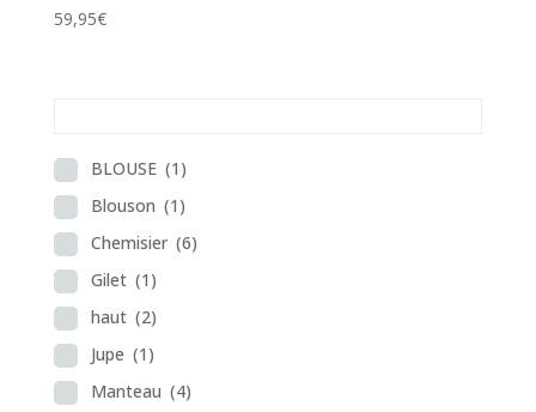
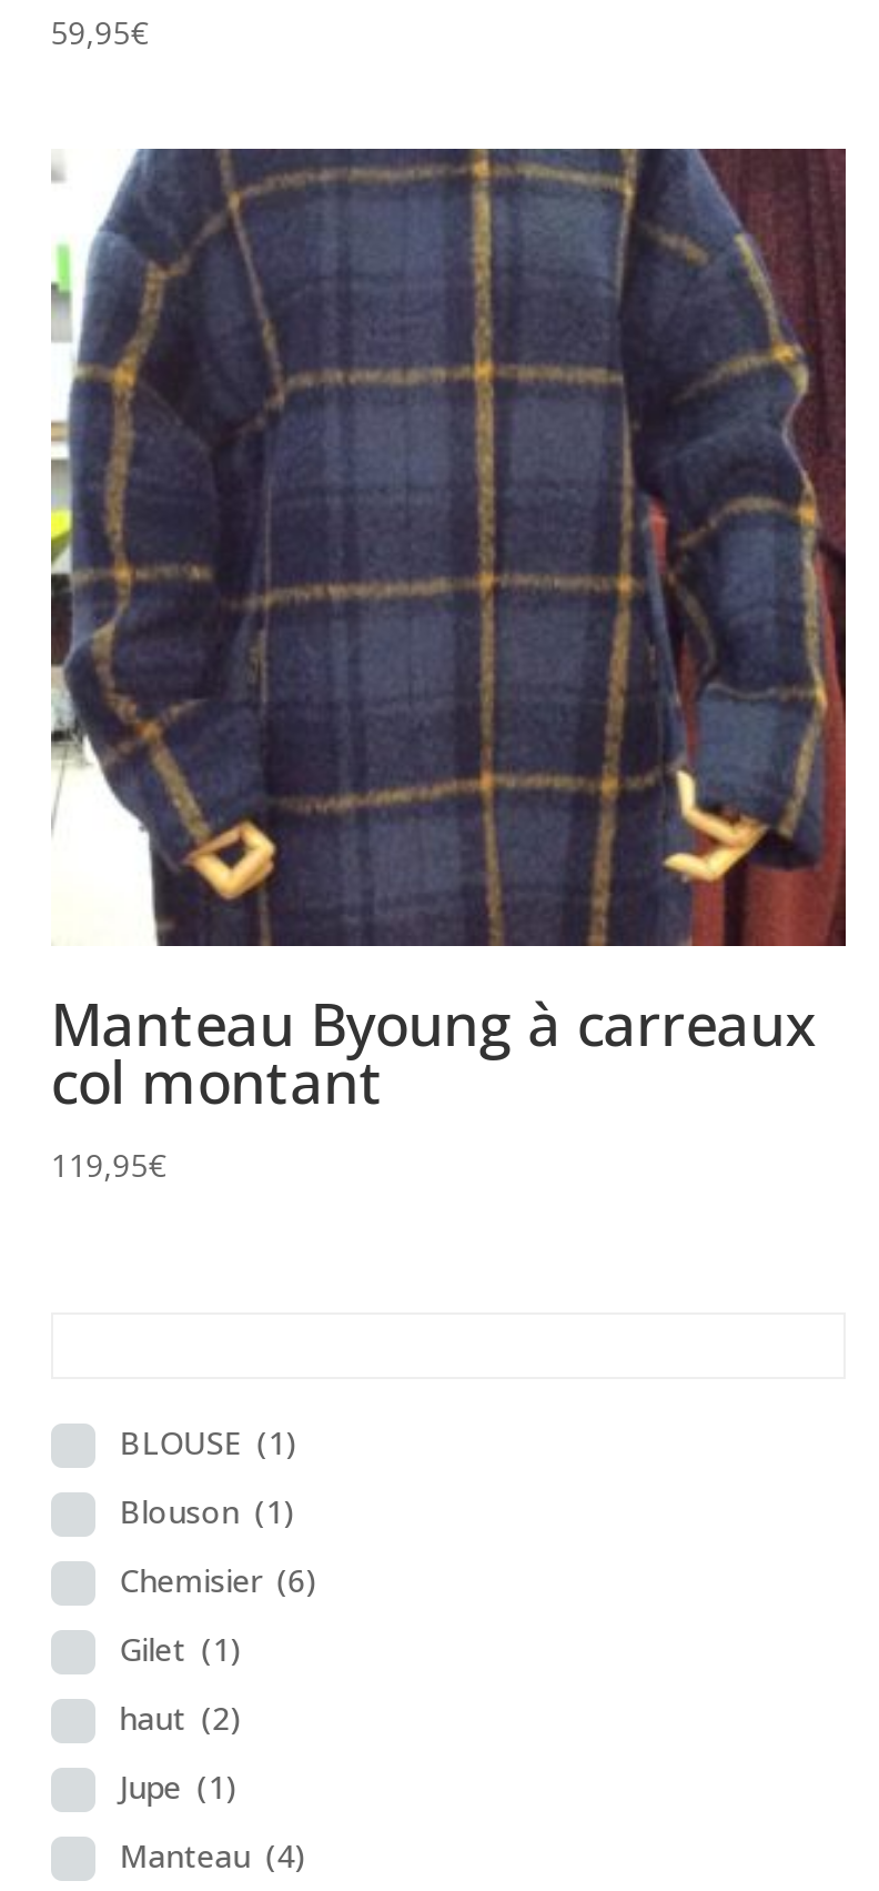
none -> [49,145,848,1186] [image] | Manteau Byoung à carreaux | col montant | 119,95€

